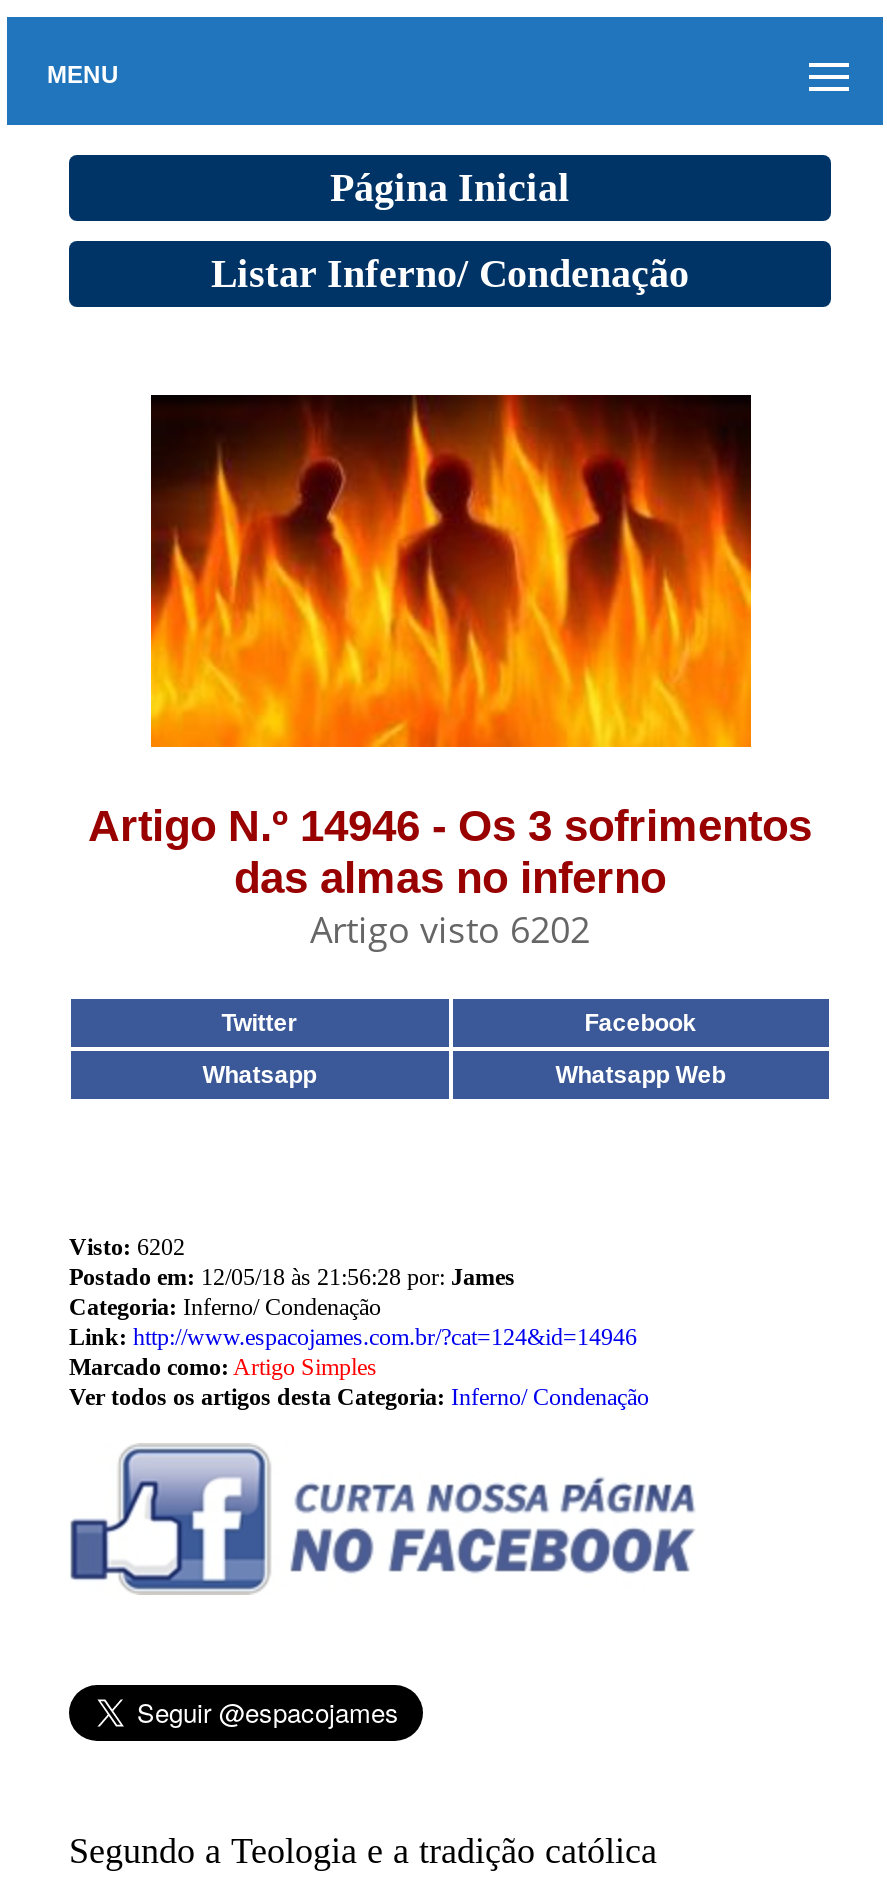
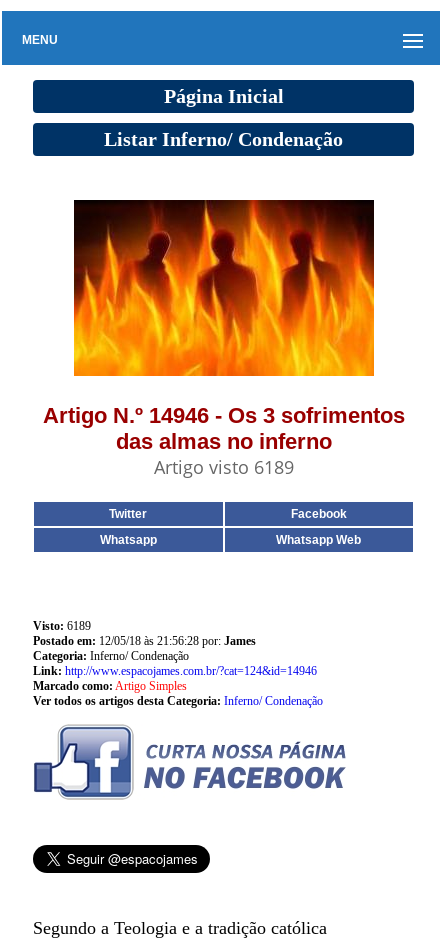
[310,905,590,953] Artigo visto 6202 -> [153,455,293,479] Artigo visto 6189
[69,1233,185,1261] Visto: 6202 -> [33,619,91,633] Visto: 6189

